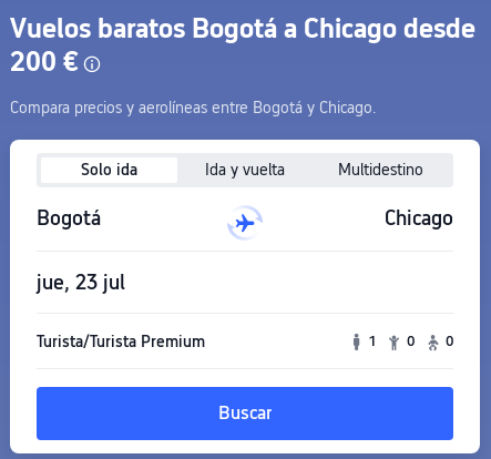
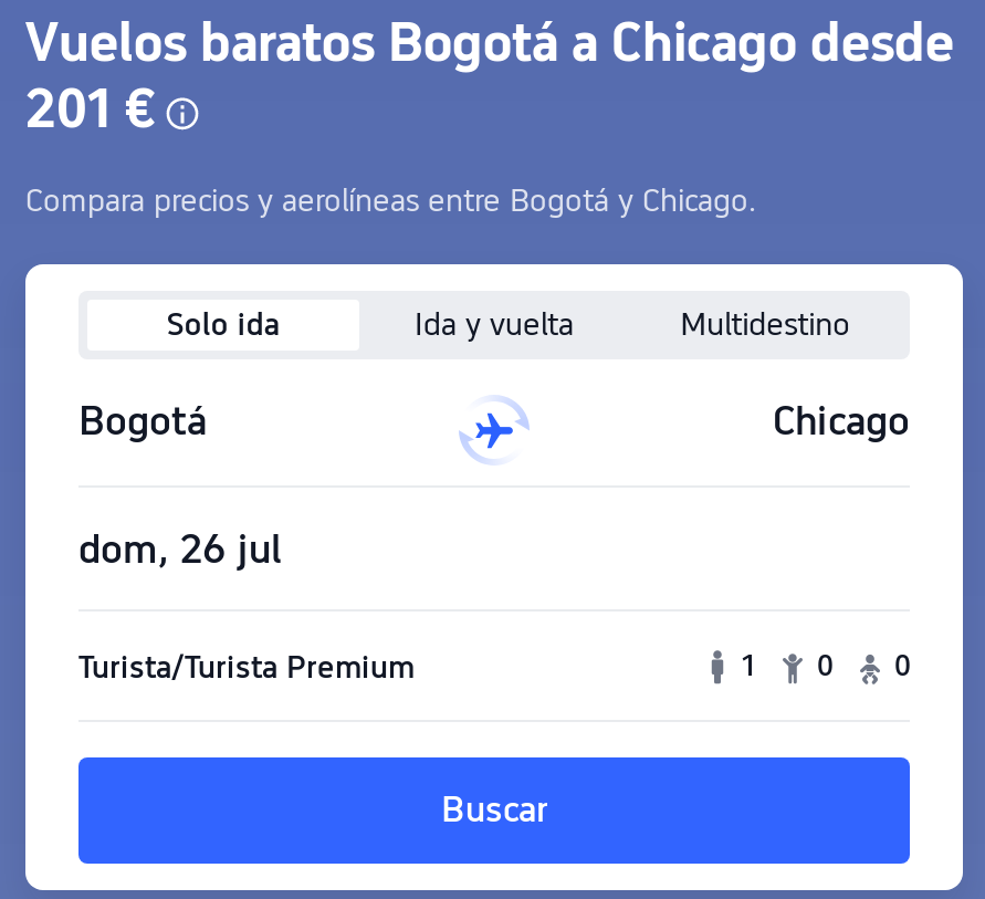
[10,45,79,78] 200 € -> [25,76,156,140] 201 €
[37,271,125,294] jue, 23 jul -> [78,525,282,572] dom, 26 jul

